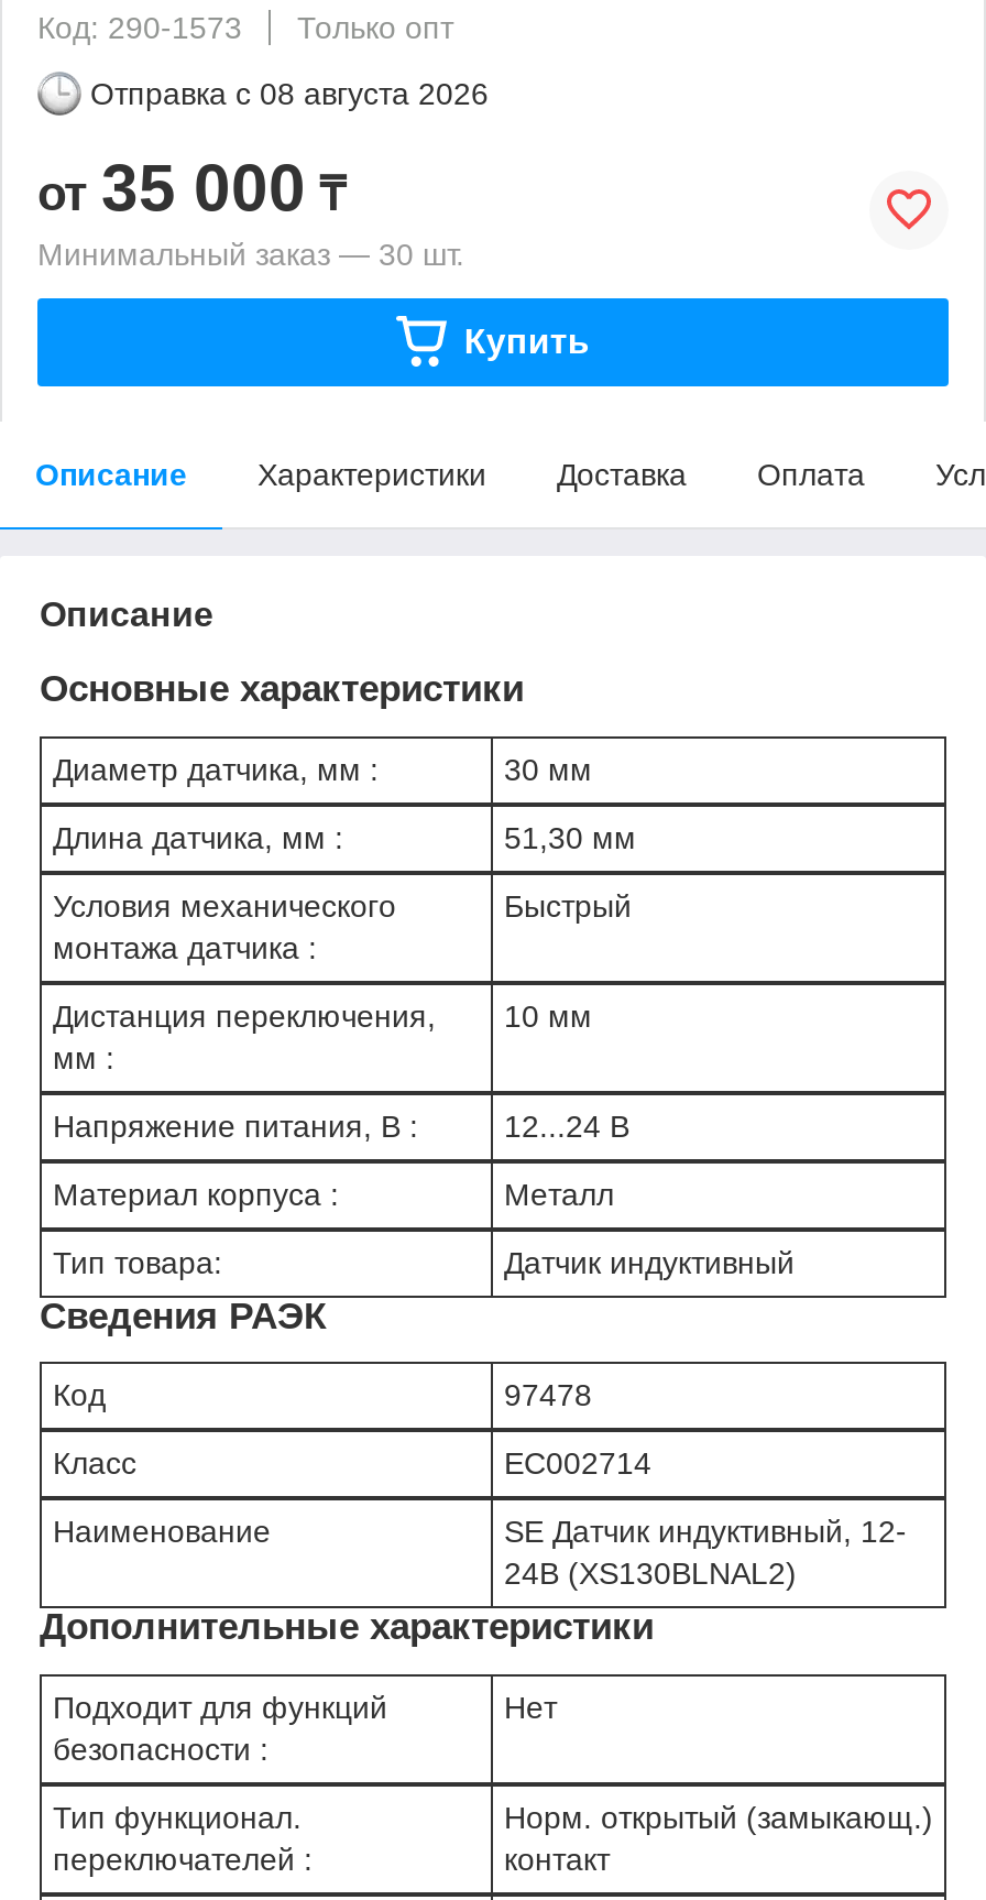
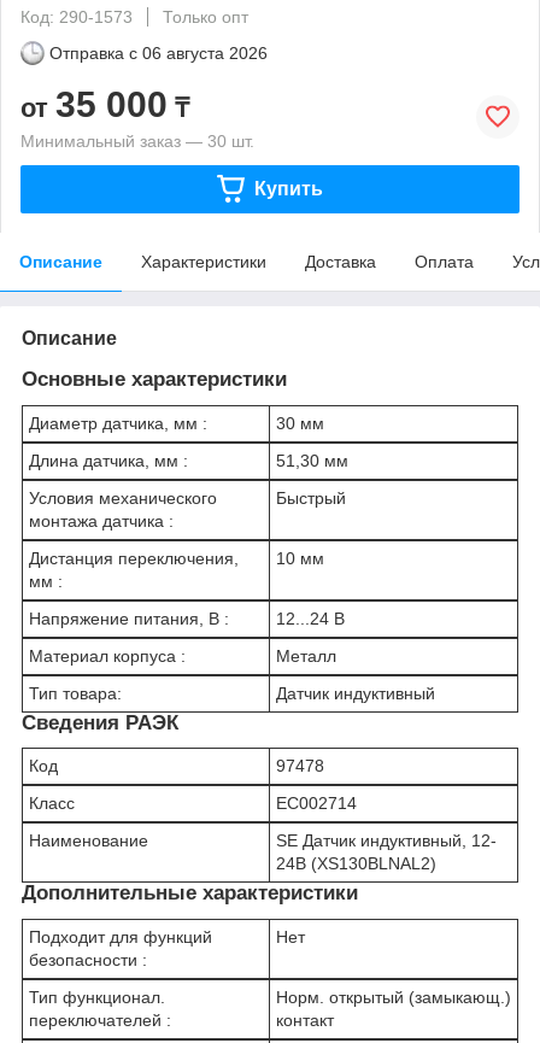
[90,76,489,111] Отправка с 08 августа 2026 -> [49,43,268,62] Отправка с 06 августа 2026

